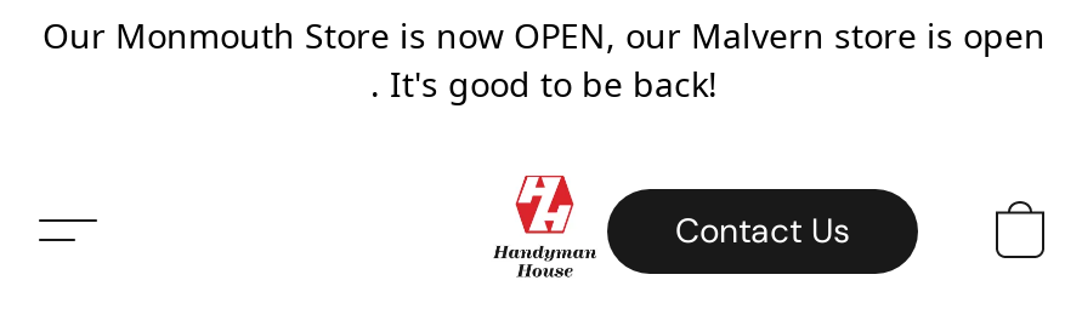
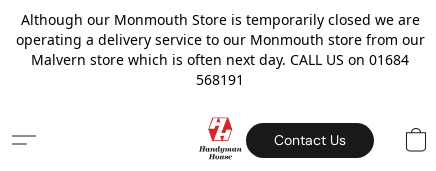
[43,12,1046,107] Our Monmouth Store is now OPEN, our Malvern store is open | . It's good to be back! -> [15,10,424,89] Although our Monmouth Store is temporarily closed we are | operating a delivery service to our Monmouth store from our | Malvern store which is often next day. CALL US on 01684 | 568191

